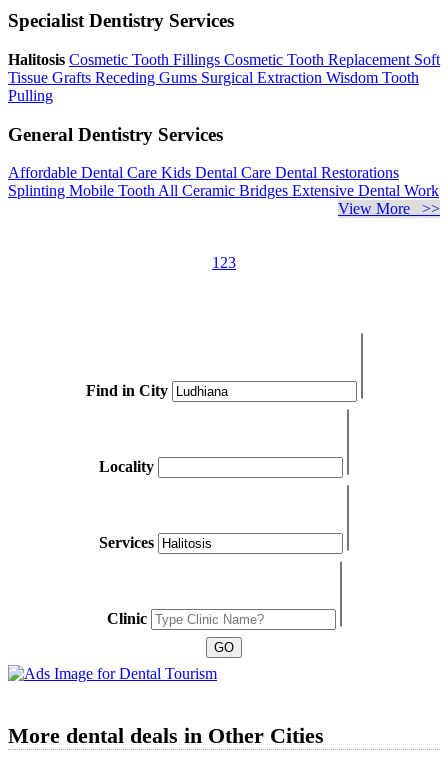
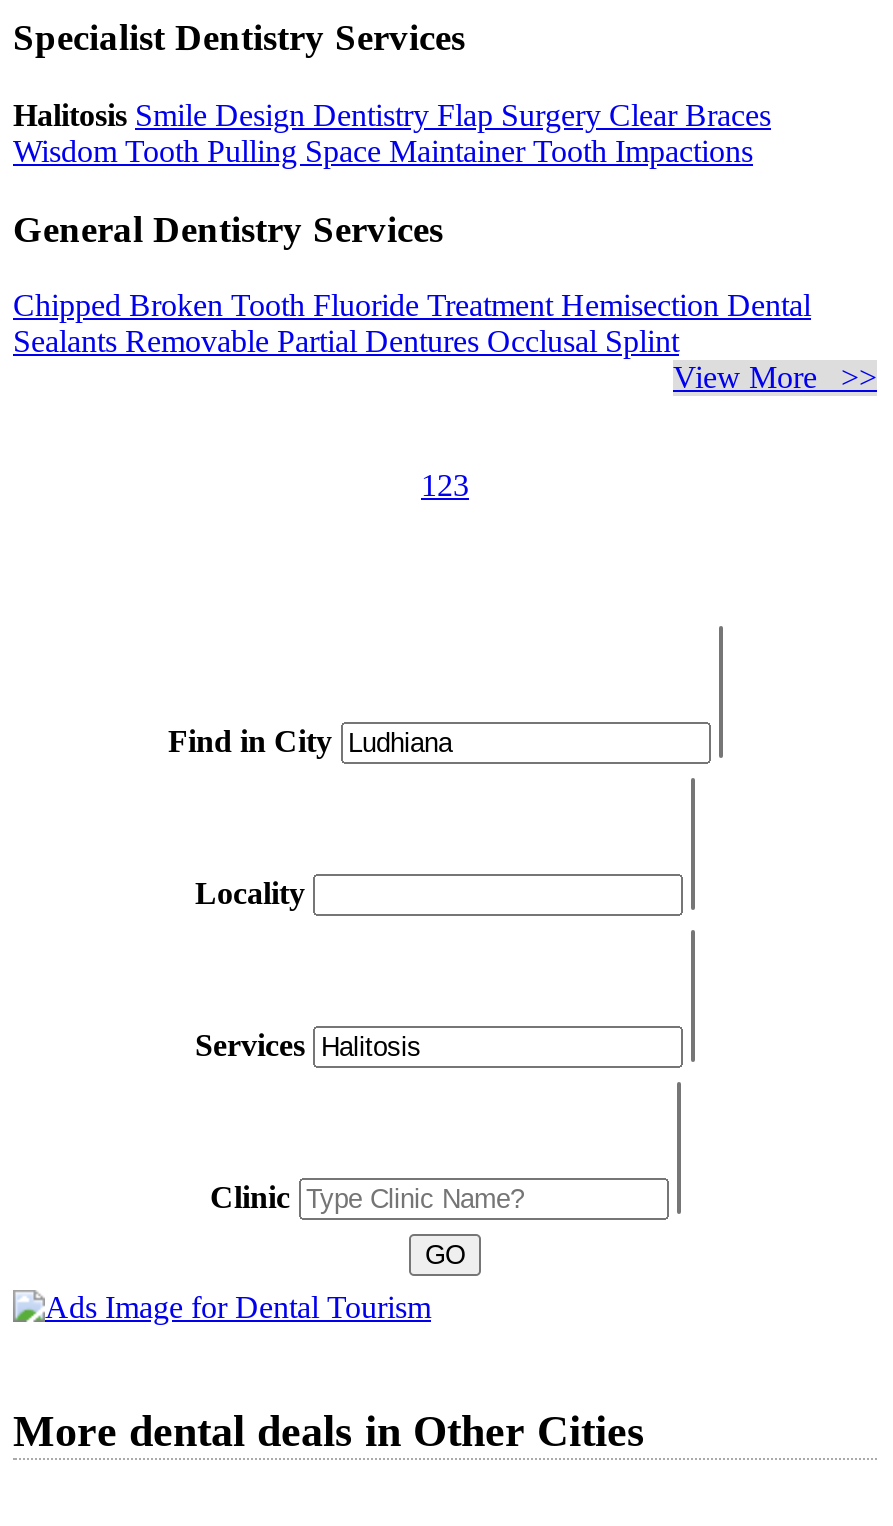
[8,51,440,104] Halitosis Cosmetic Tooth Fillings Cosmetic Tooth Replacement Soft | Tissue Grafts Receding Gums Surgical Extraction Wisdom Tooth | Pulling -> [13,98,771,168] Halitosis Smile Design Dentistry Flap Surgery Clear Braces | Wisdom Tooth Pulling Space Maintainer Tooth Impactions
[8,164,439,199] Affordable Dental Care Kids Dental Care Dental Restorations | Splinting Mobile Tooth All Ceramic Bridges Extensive Dental Work -> [13,289,811,359] Chipped Broken Tooth Fluoride Treatment Hemisection Dental | Sealants Removable Partial Dentures Occlusal Splint

